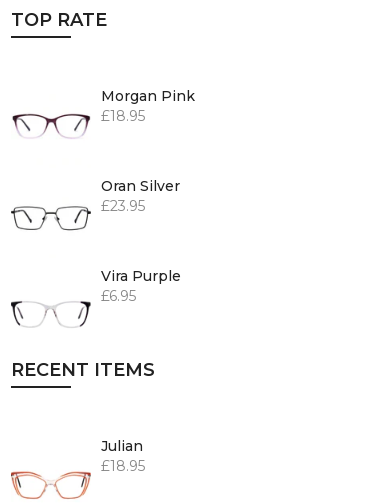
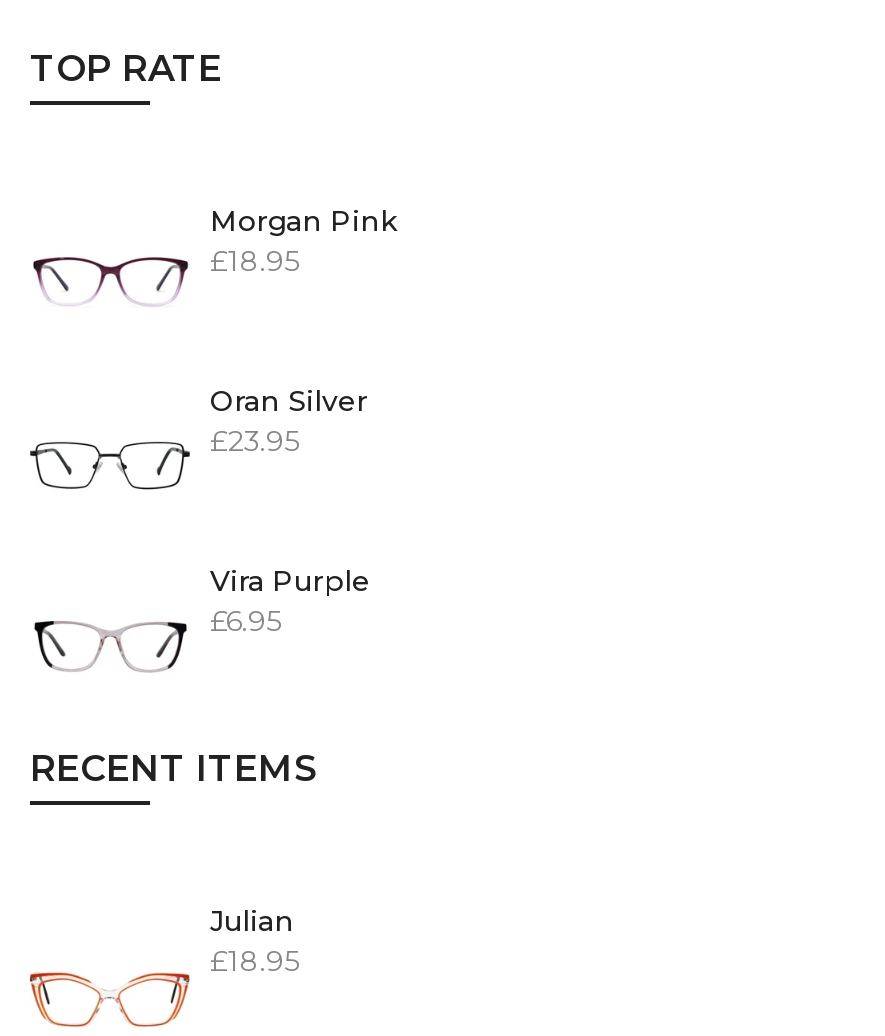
[10,296,92,328] [image] -> [30,619,190,683] [image]

